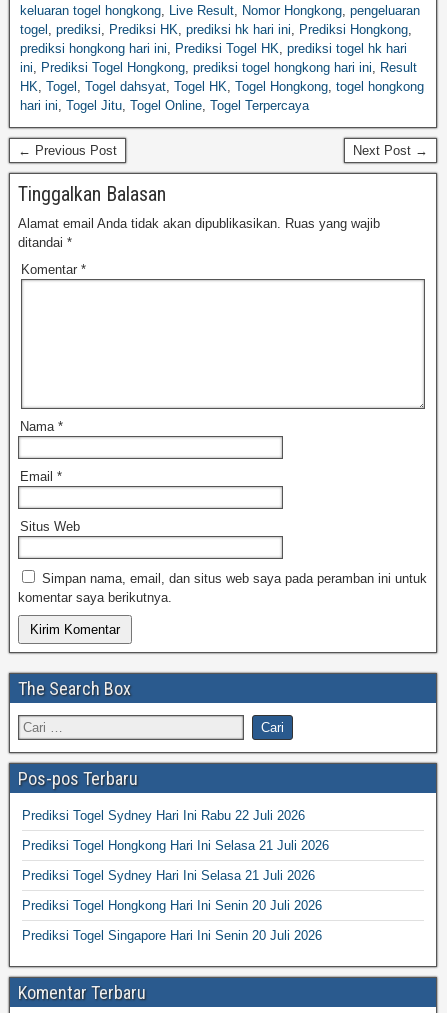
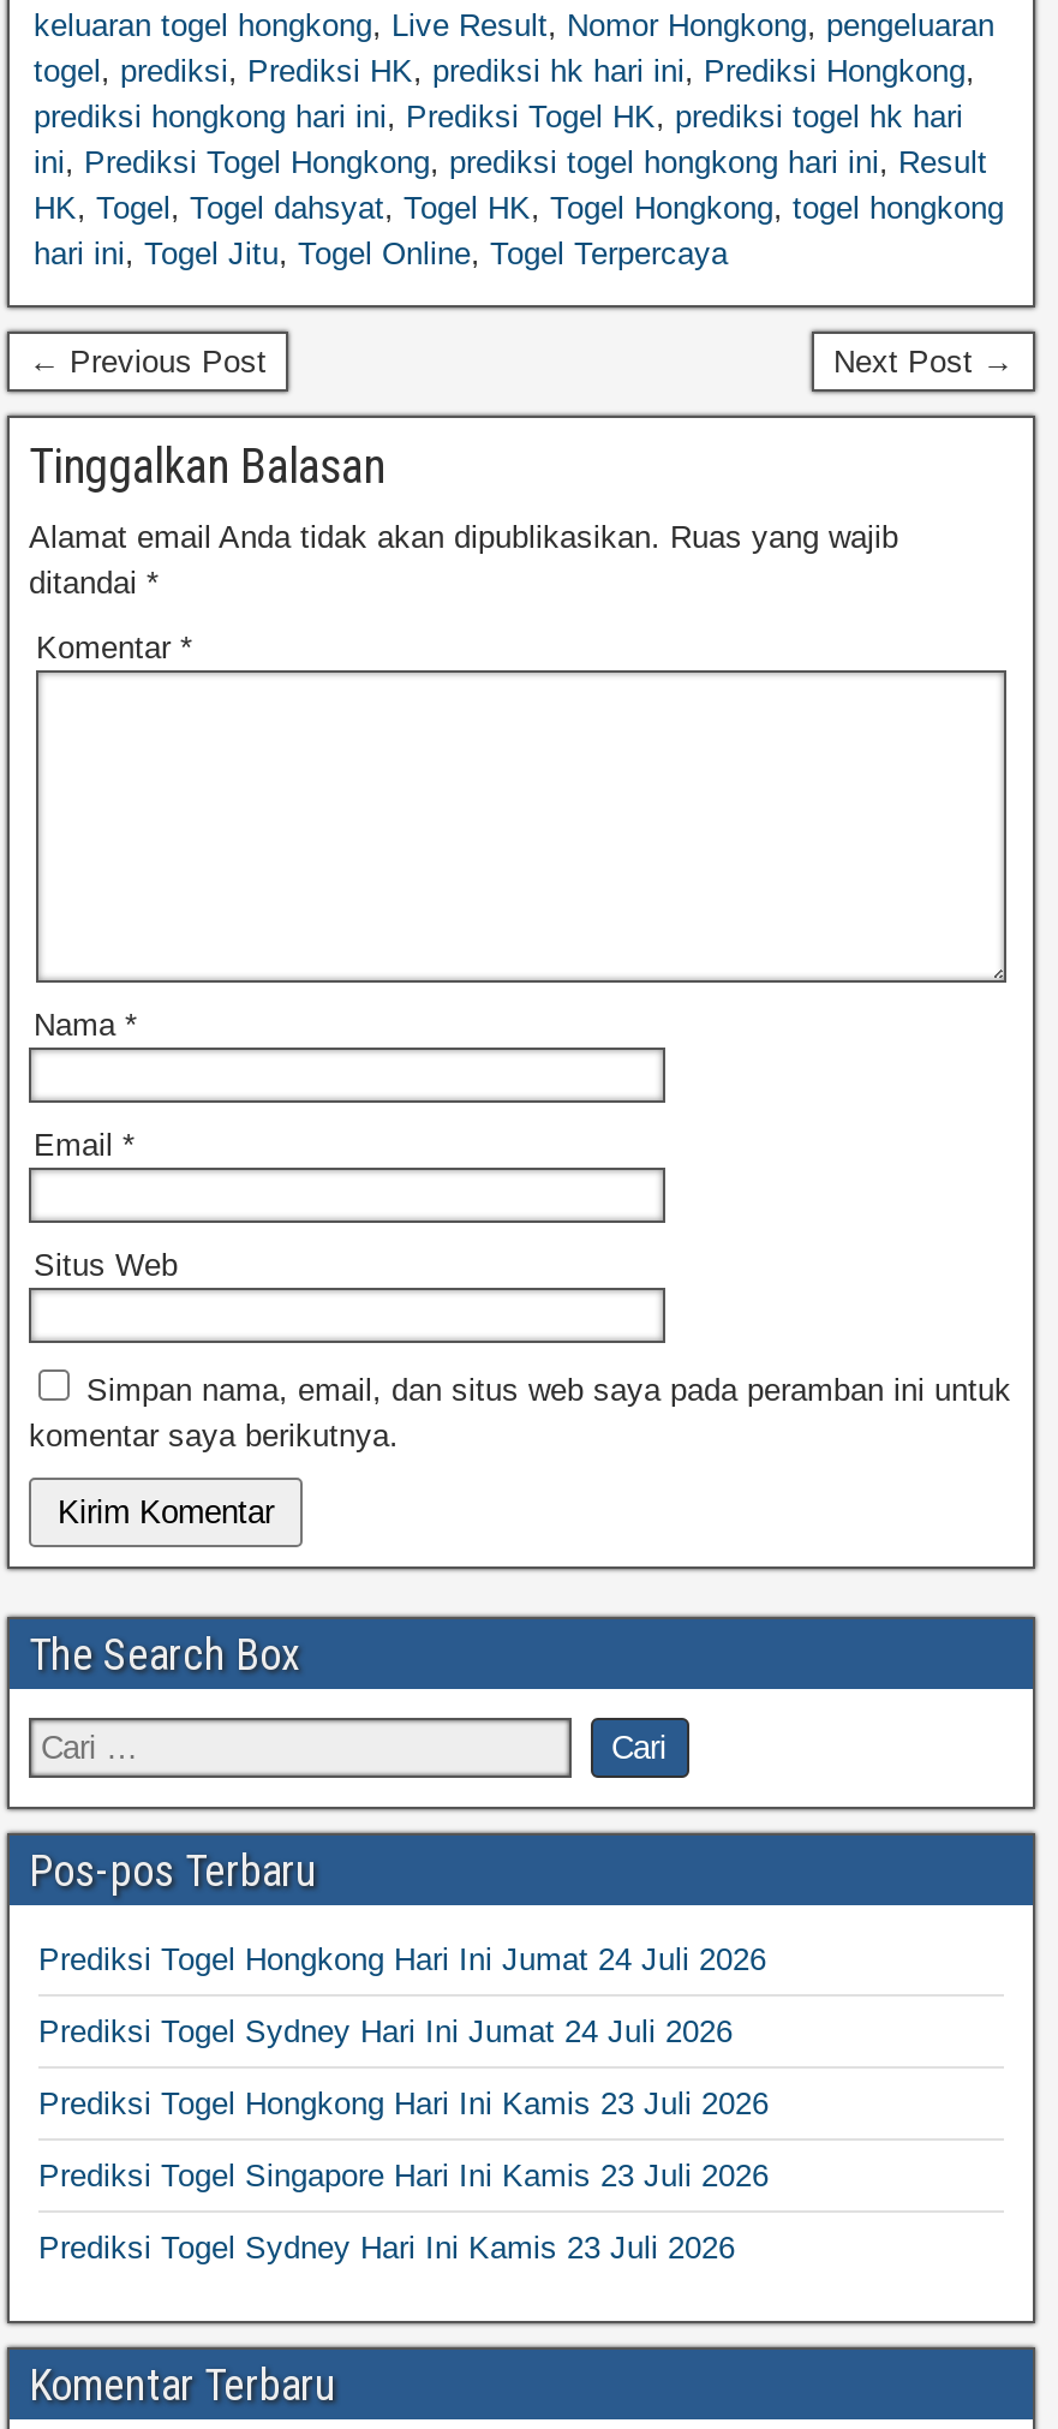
[22,807,305,822] Prediksi Togel Sydney Hari Ini Rabu 22 Juli 2026 -> [38,1940,766,1976] Prediksi Togel Hongkong Hari Ini Jumat 24 Juli 2026
[22,837,329,852] Prediksi Togel Hongkong Hari Ini Selasa 21 Juli 2026 -> [38,2012,733,2048] Prediksi Togel Sydney Hari Ini Jumat 24 Juli 2026
[22,867,315,882] Prediksi Togel Sydney Hari Ini Selasa 21 Juli 2026 -> [38,2084,769,2120] Prediksi Togel Hongkong Hari Ini Kamis 23 Juli 2026
[22,897,322,912] Prediksi Togel Hongkong Hari Ini Senin 20 Juli 2026 -> [38,2156,769,2192] Prediksi Togel Singapore Hari Ini Kamis 23 Juli 2026
[22,927,322,942] Prediksi Togel Singapore Hari Ini Senin 20 Juli 2026 -> [38,2228,735,2264] Prediksi Togel Sydney Hari Ini Kamis 23 Juli 2026

